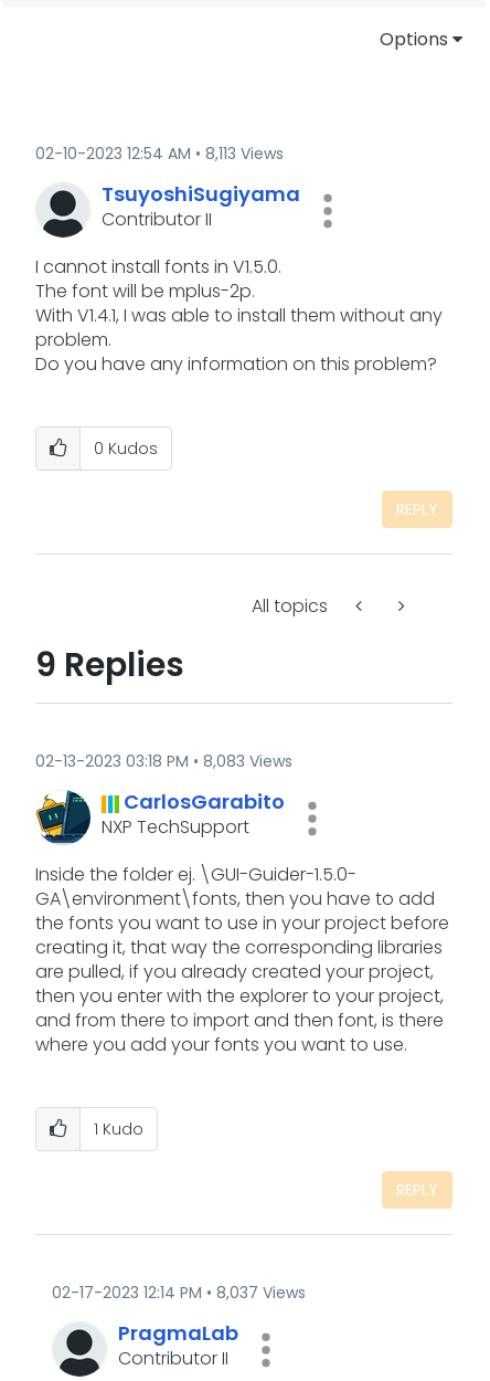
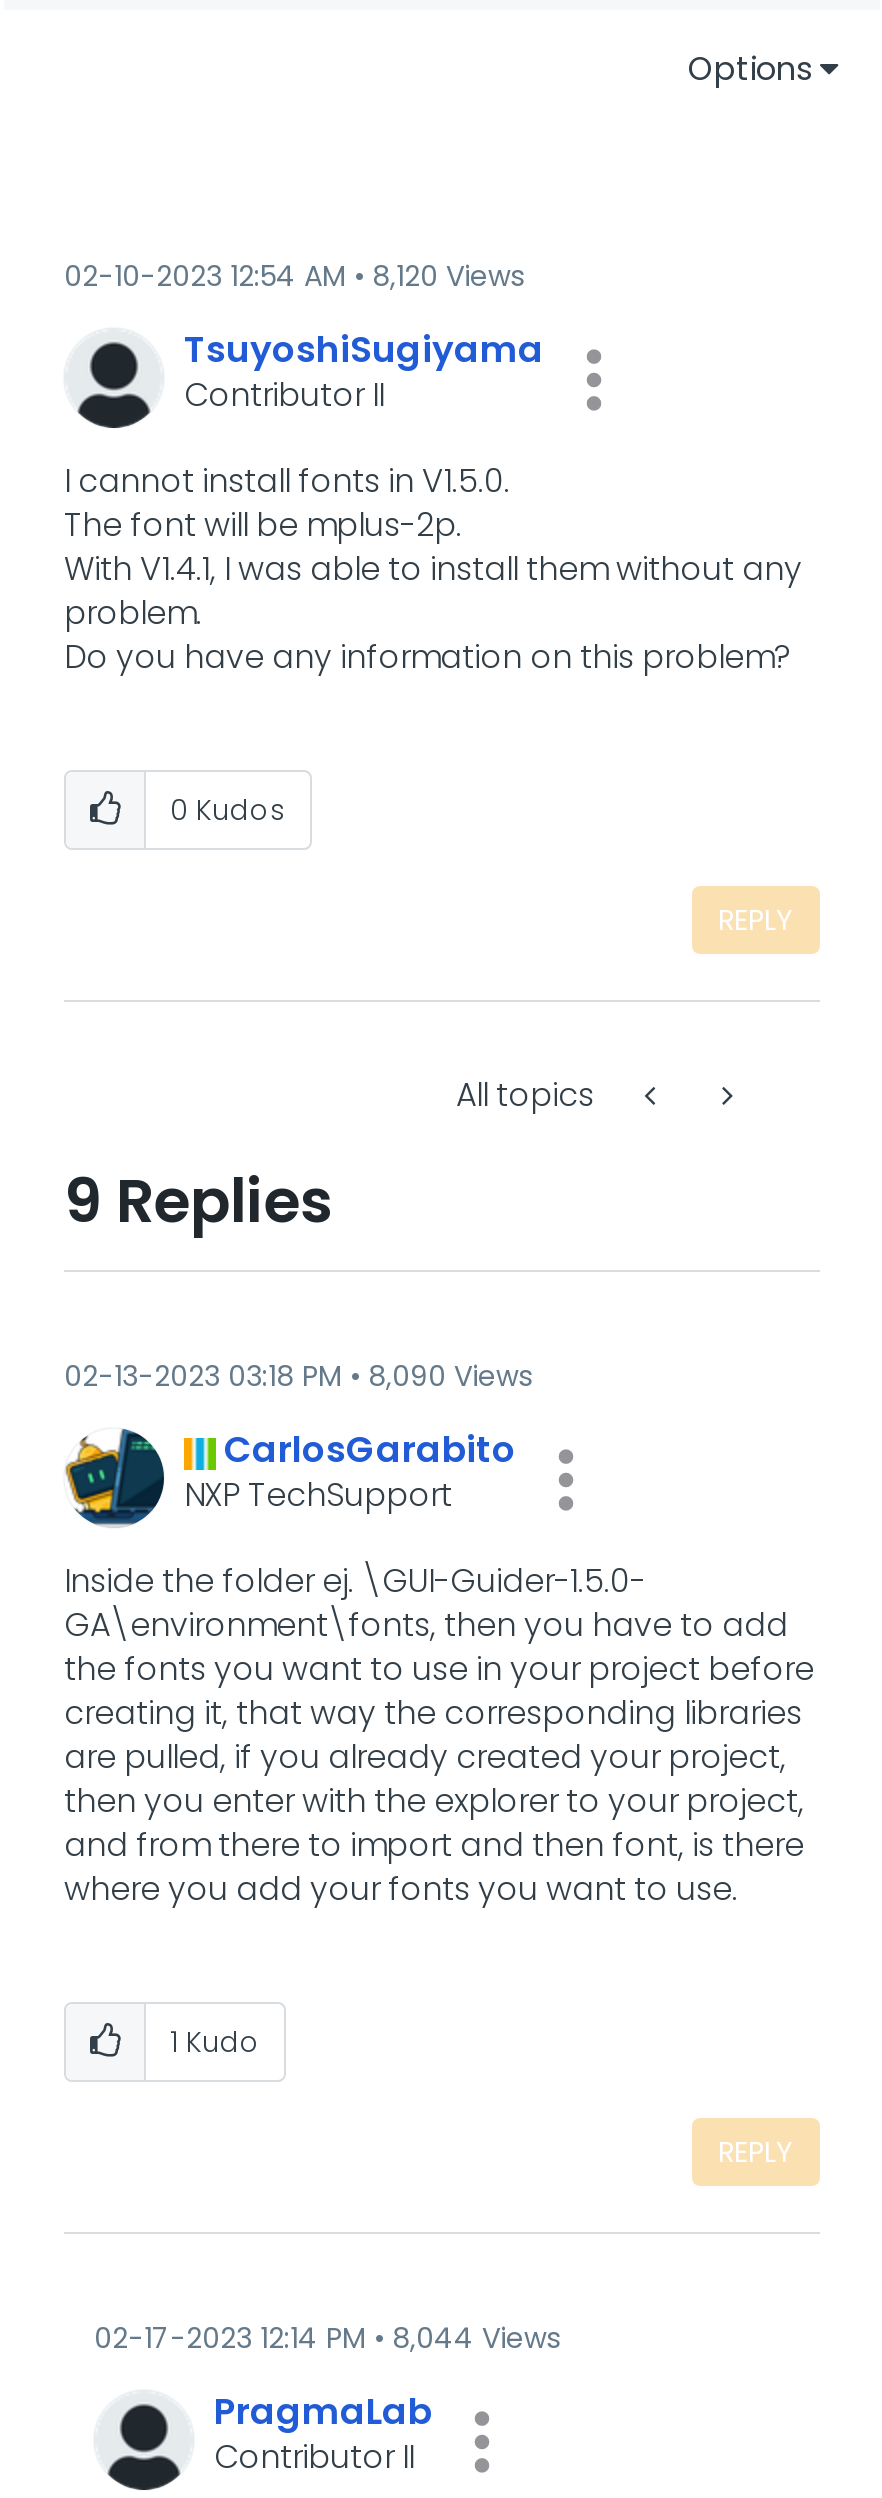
[35,143,284,165] 02-10-2023 12:54 AM 8,113 Views -> [64,256,524,296] 02-10-2023 12:54 AM 8,120 Views
[35,750,292,772] 02-13-2023 03:18 PM 8,083 Views -> [64,1356,532,1396] 02-13-2023 03:18 PM 8,090 Views
[52,1282,306,1304] 02-17-2023 12:14 PM 8,037 Views -> [94,2318,560,2358] 02-17-2023 12:14 PM 8,044 Views

